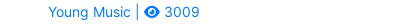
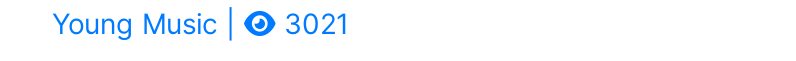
[160,3,200,20] 3009 -> [276,5,350,39] 3021

